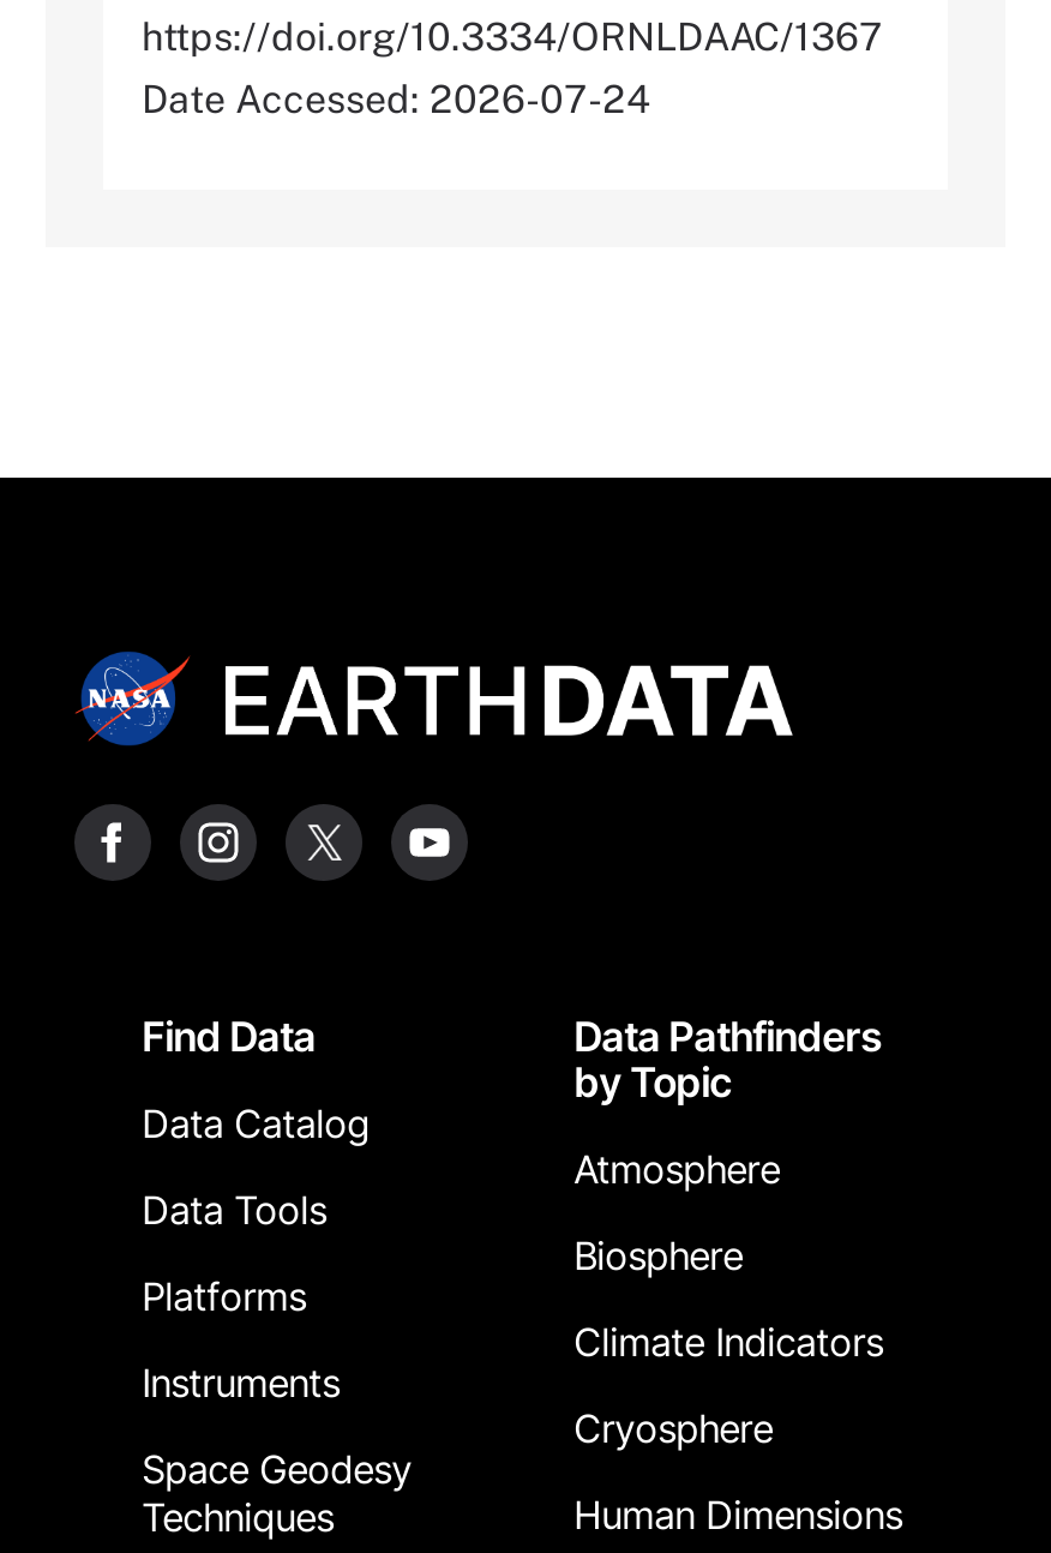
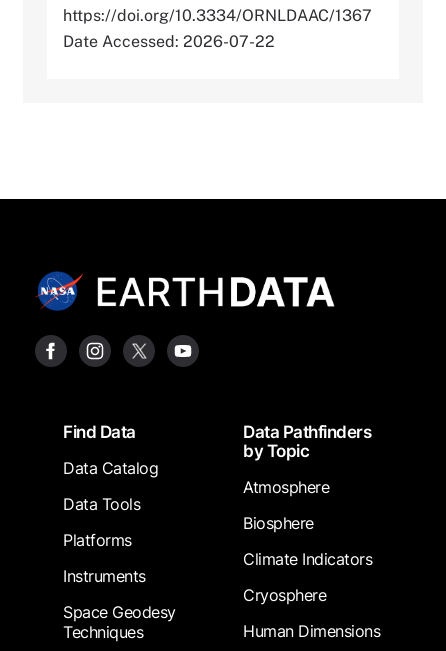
[142,77,650,122] Date Accessed: 2026-07-24 -> [63,32,275,51] Date Accessed: 2026-07-22

